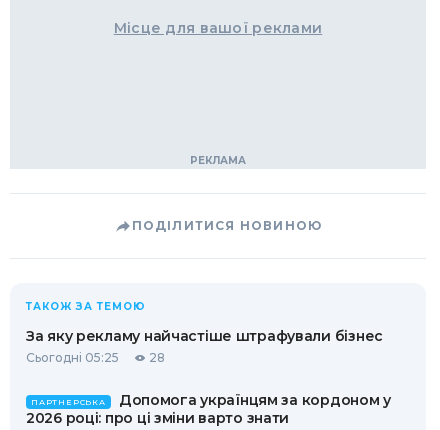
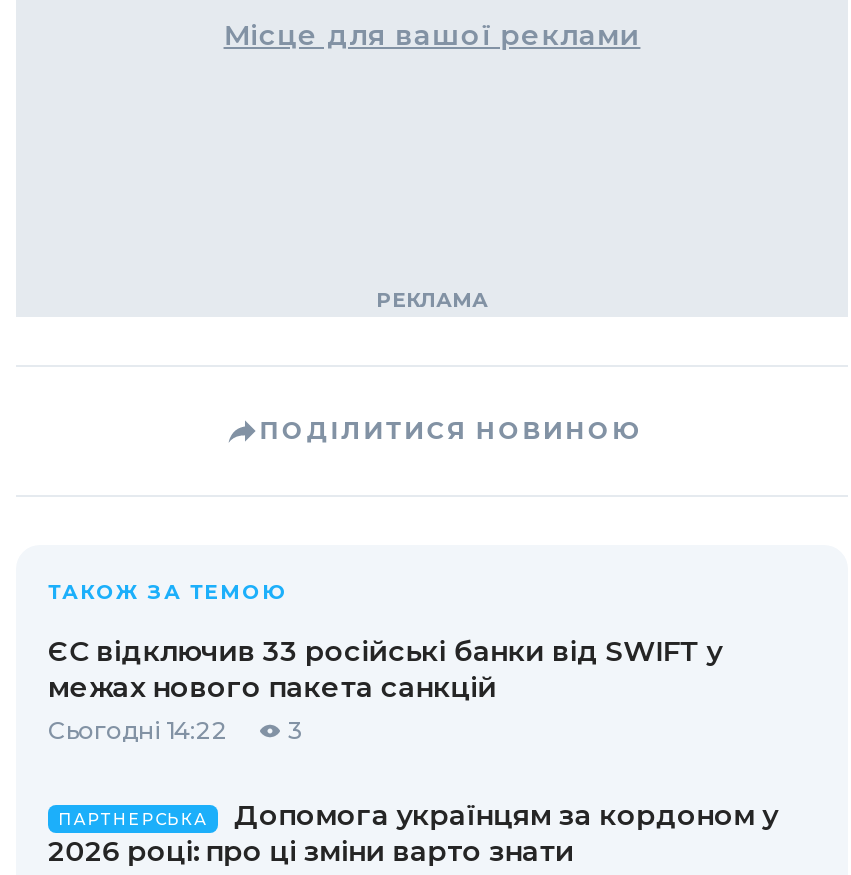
[26,327,383,365] За яку рекламу найчастіше штрафували бізнес | Сьогодні 05:25 | 28 -> [48,633,722,745] ЄС відключив 33 російські банки від SWIFT у | межах нового пакета санкцій | Сьогодні 14:22 | 3

